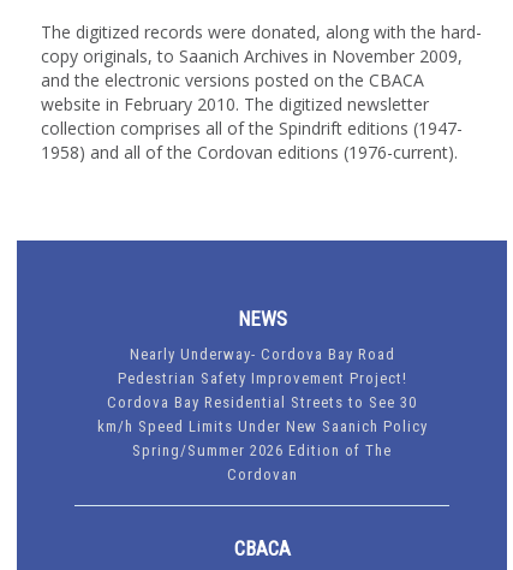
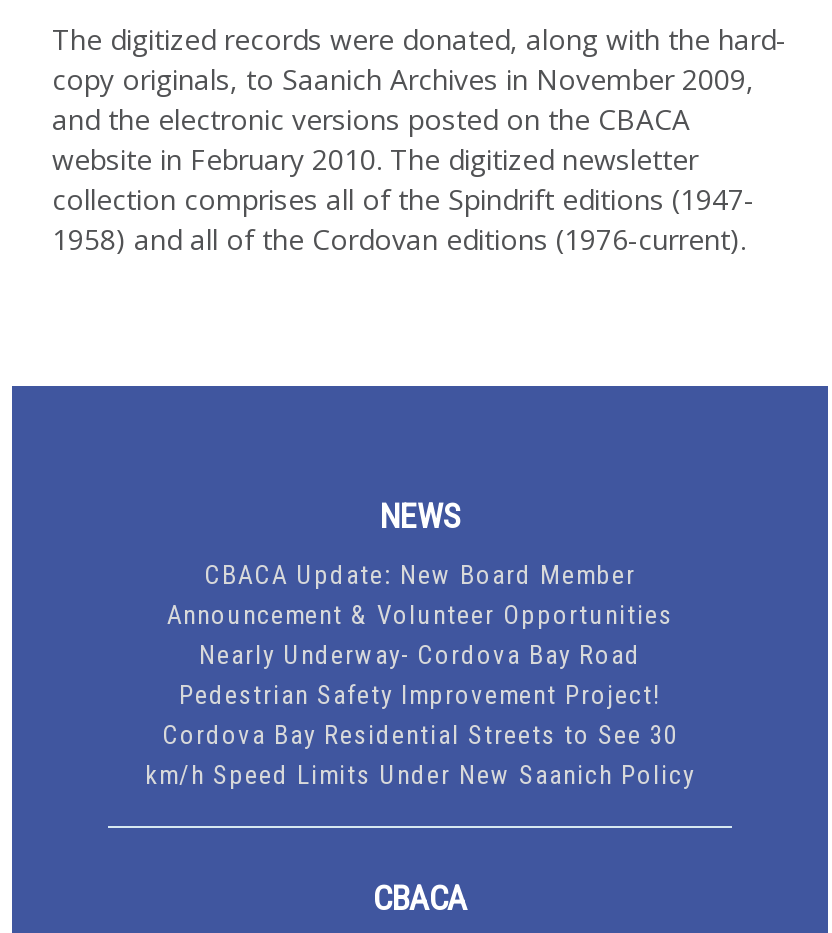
none -> [167,561,673,631] CBACA Update: New Board Member | Announcement & Volunteer Opportunities
moved [97,346,427,436] -> [145,641,695,791]: Nearly Underway- Cordova Bay Road | Pedestrian Safety Improvement Project! | Cordova Bay Residential Streets to See 30 | km/h Speed Limits Under New Saanich Policy
[132,442,392,484] Spring/Summer 2026 Edition of The | Cordovan -> none

